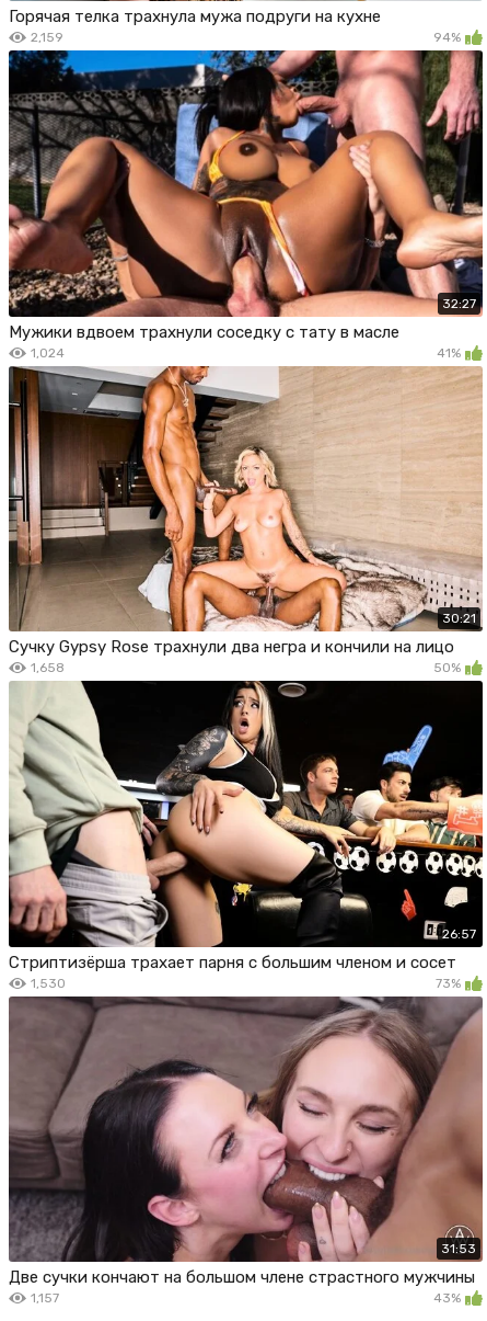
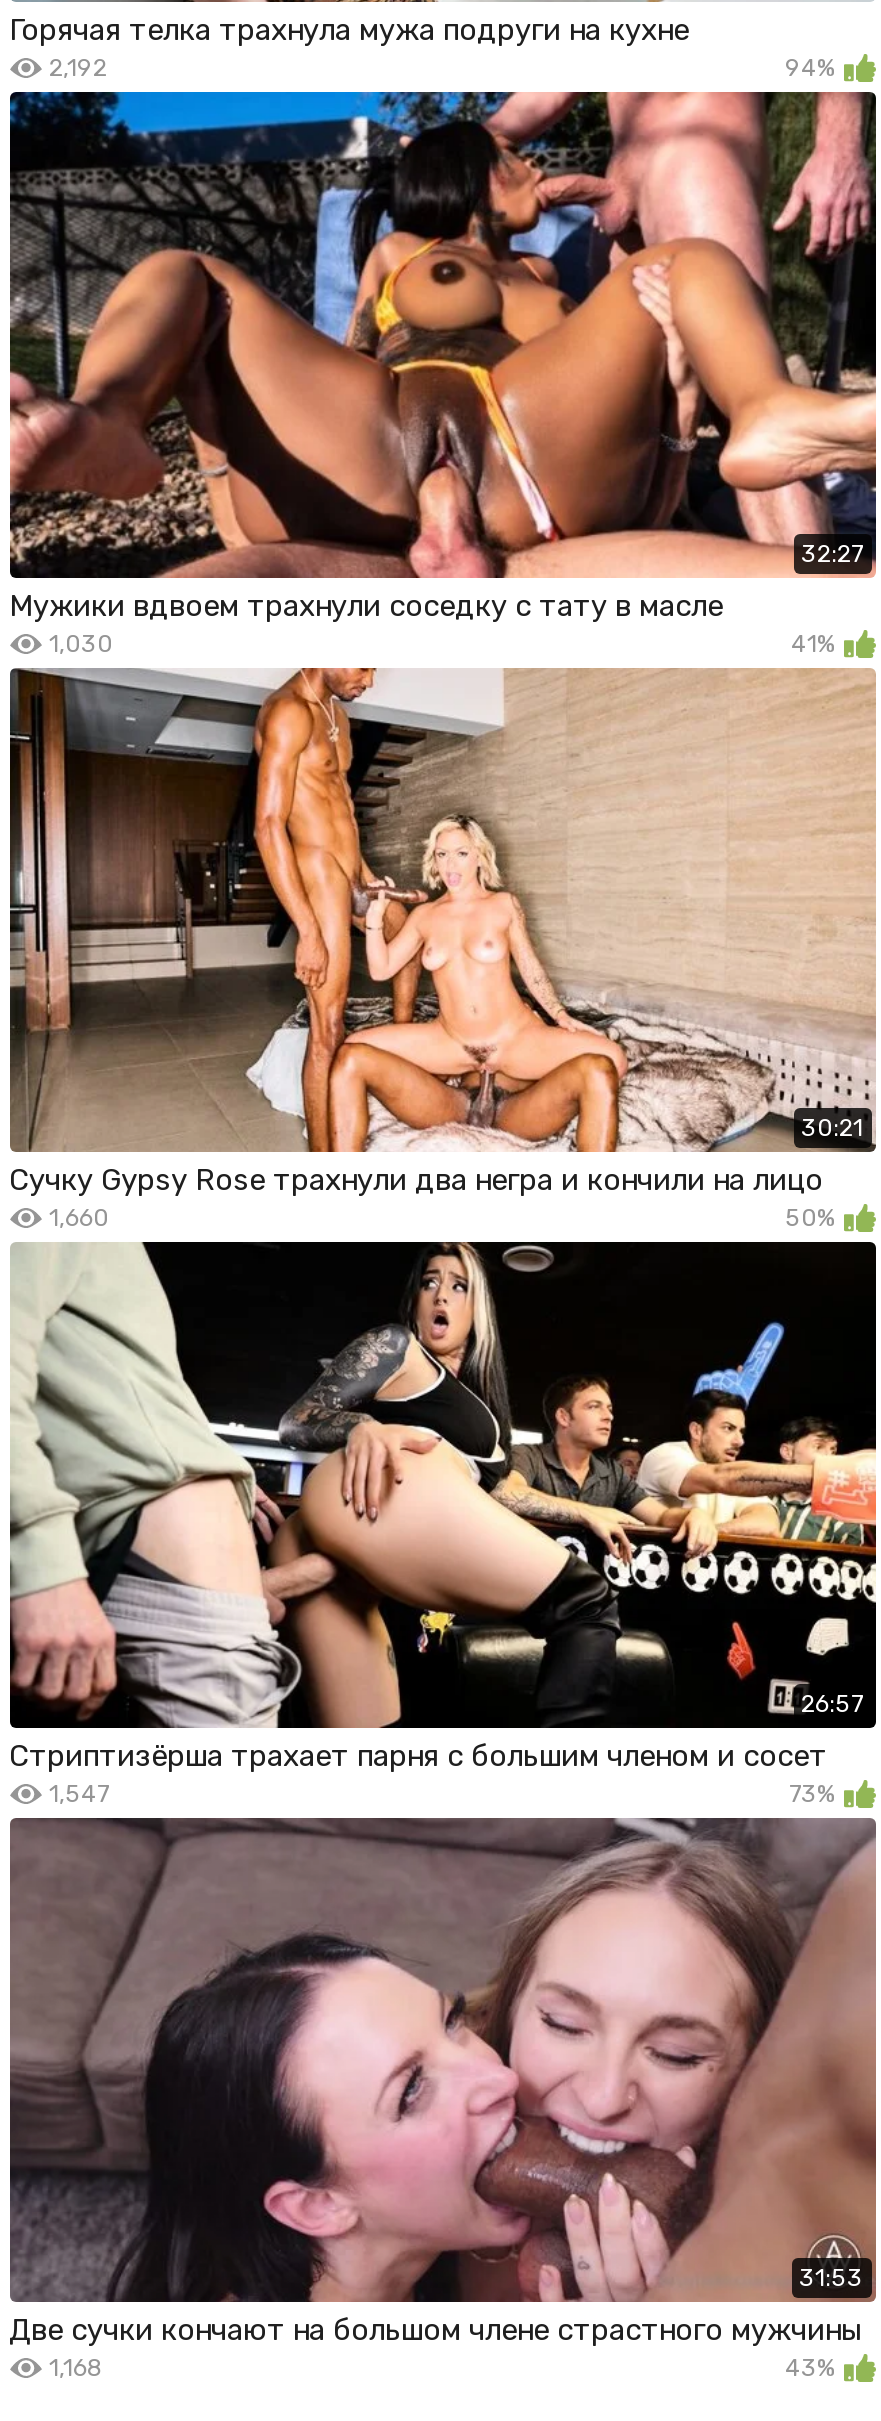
[30,30,63,45] 2,159 -> [49,55,107,83] 2,192
[30,345,64,360] 1,024 -> [49,630,113,658] 1,030
[30,660,64,676] 1,658 -> [49,1205,109,1233] 1,660
[30,975,65,991] 1,530 -> [49,1780,109,1808] 1,547
[30,1291,59,1306] 1,157 -> [49,2354,103,2382] 1,168

